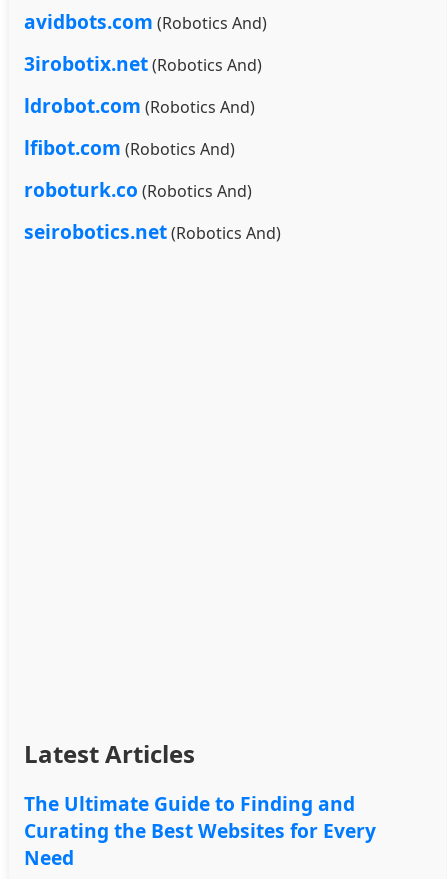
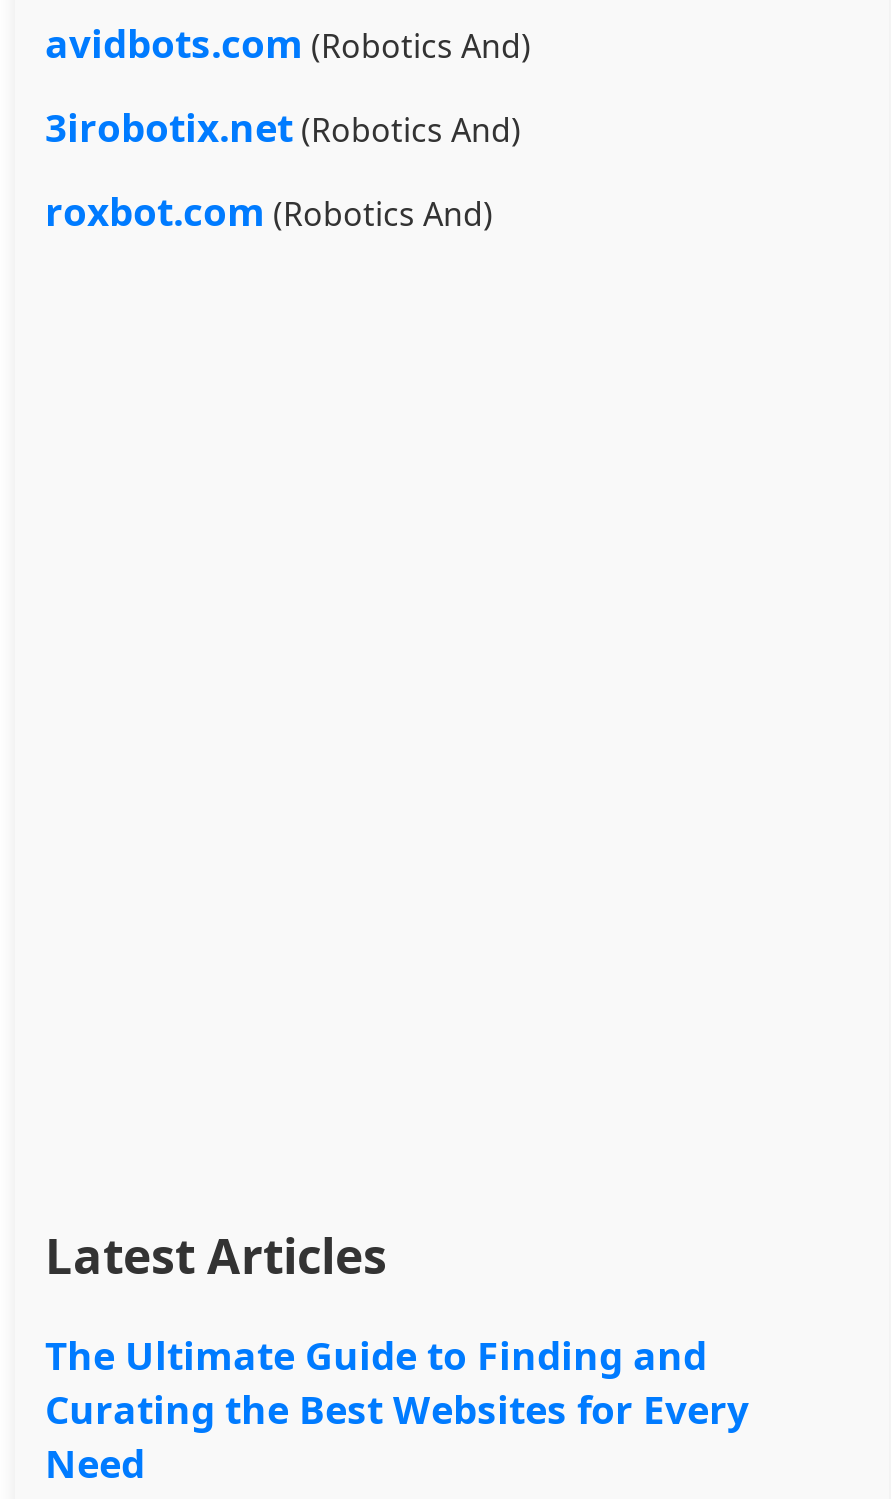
[24,92,281,245] ldrobot.com (Robotics And) | lfibot.com (Robotics And) | roboturk.co (Robotics And) | seirobotics.net (Robotics And) -> [45,183,493,237] roxbot.com (Robotics And)

